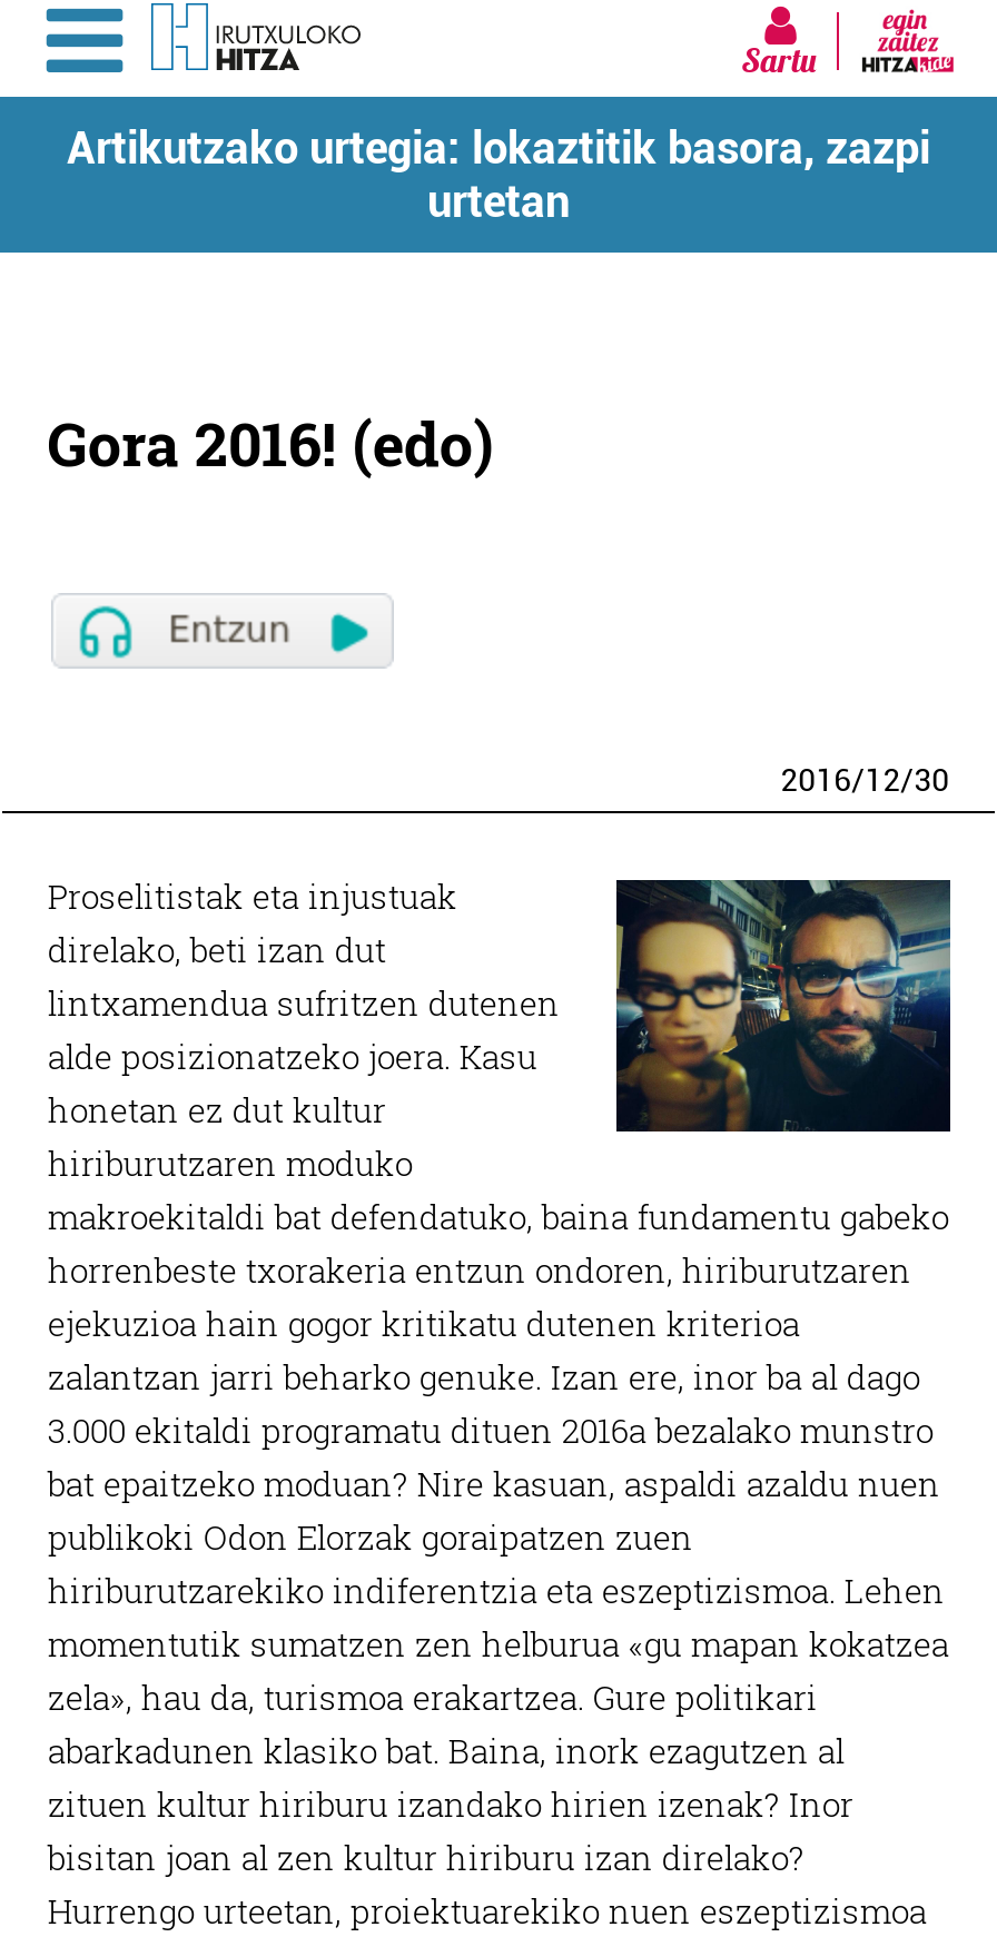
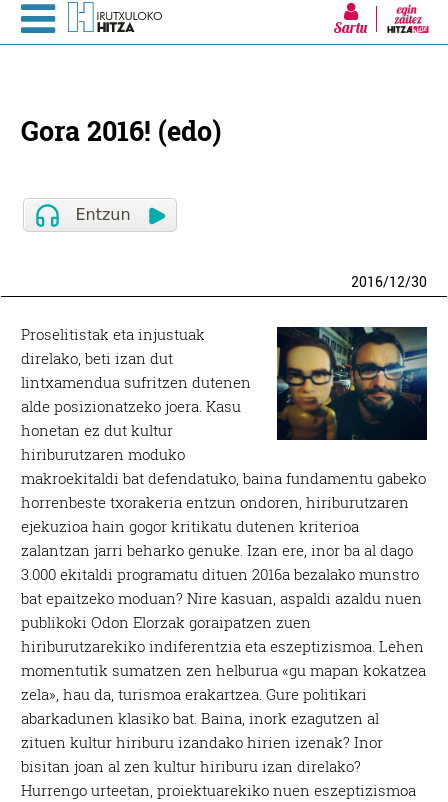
[67,121,930,228] Artikutzako urtegia: lokaztitik basora, zazpi | urtetan -> none

